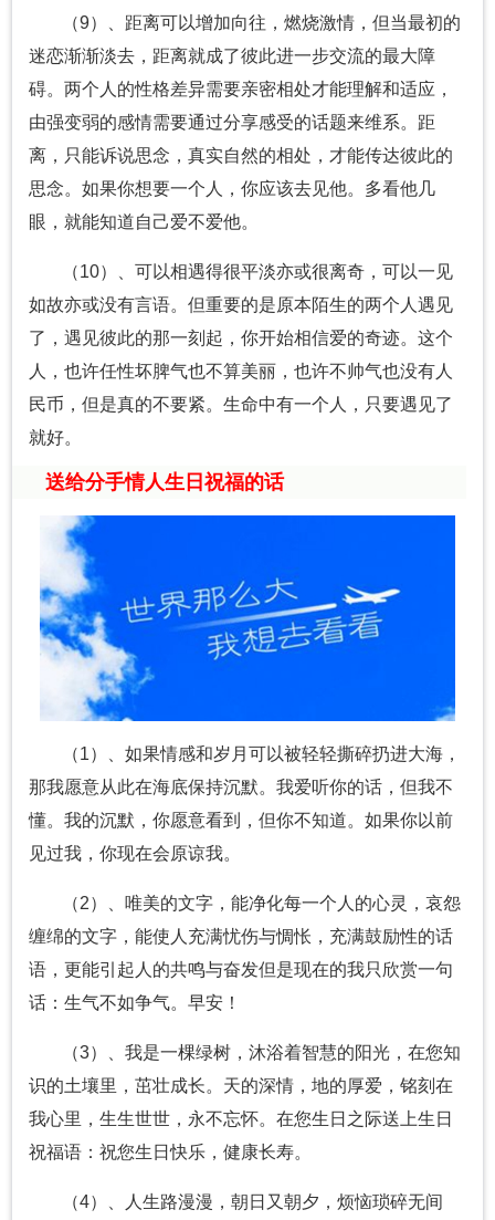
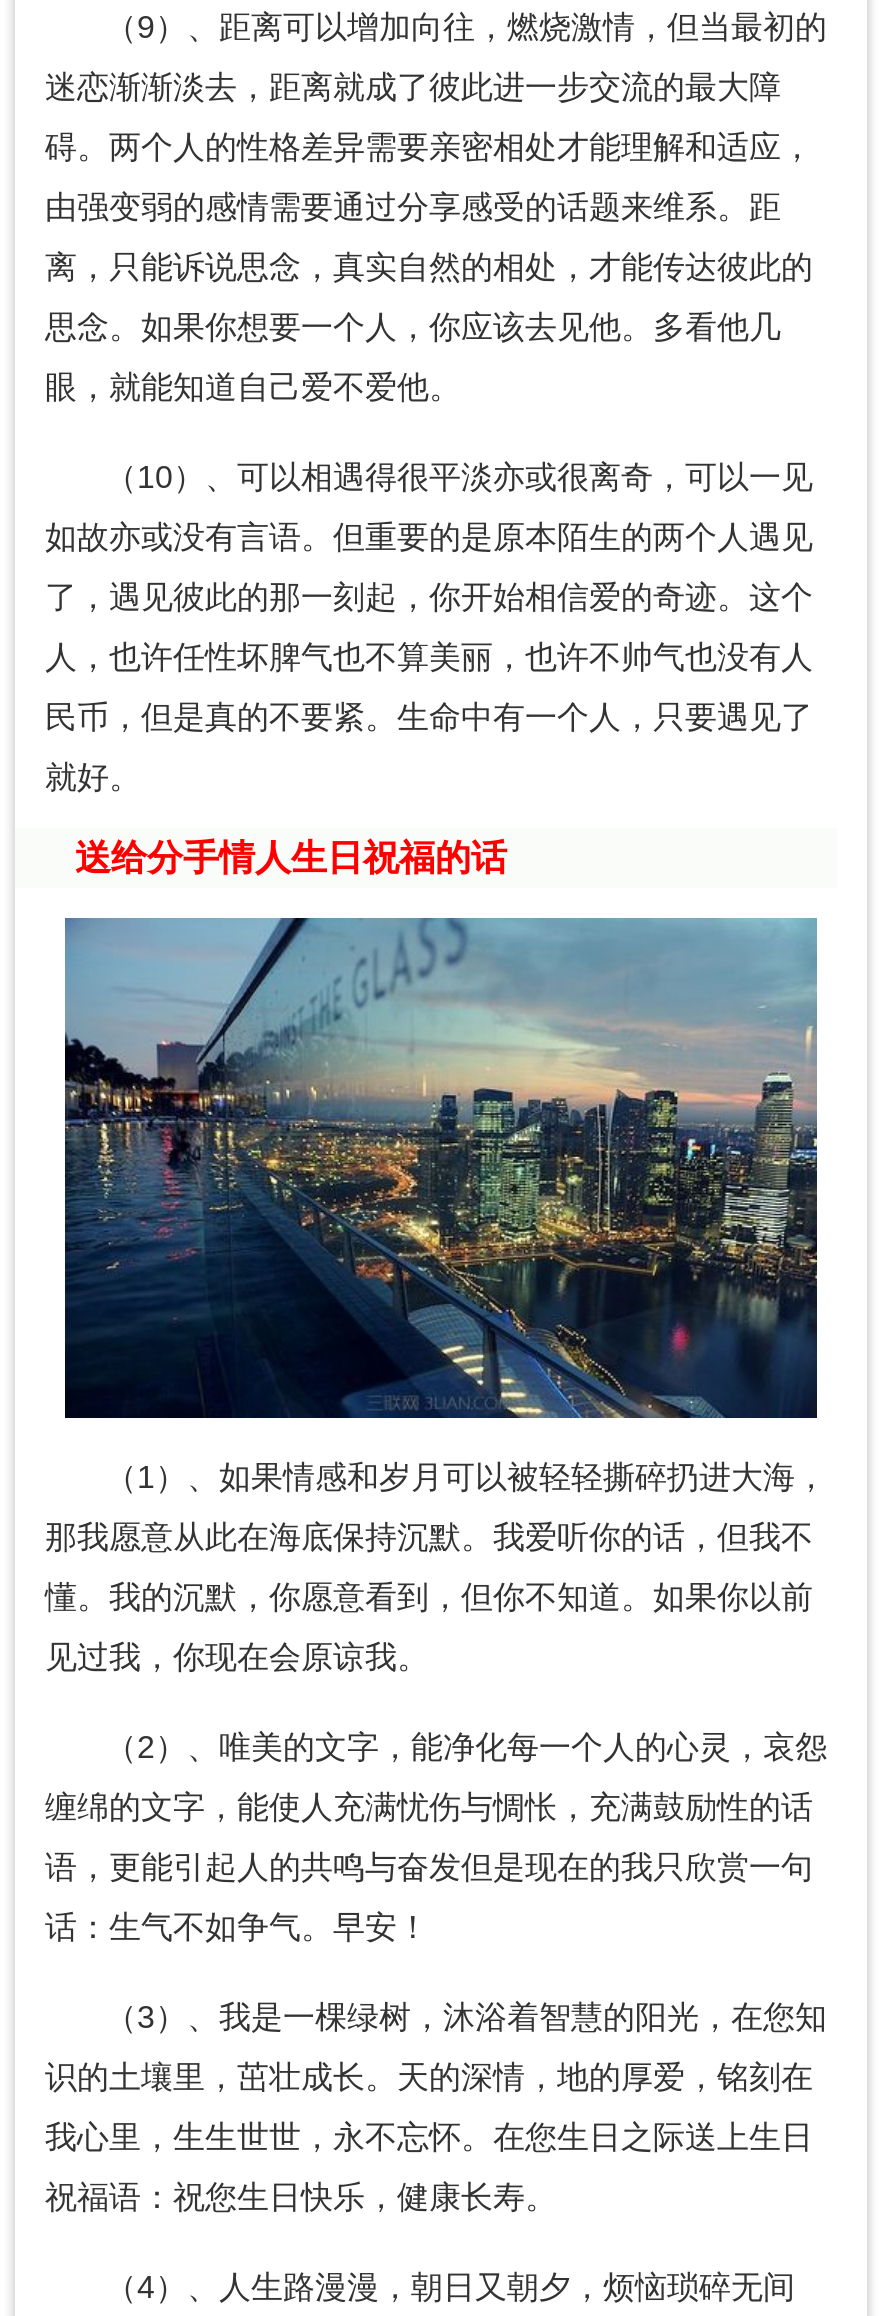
[39,514,456,722] [image] -> [63,916,819,1420] [image]

